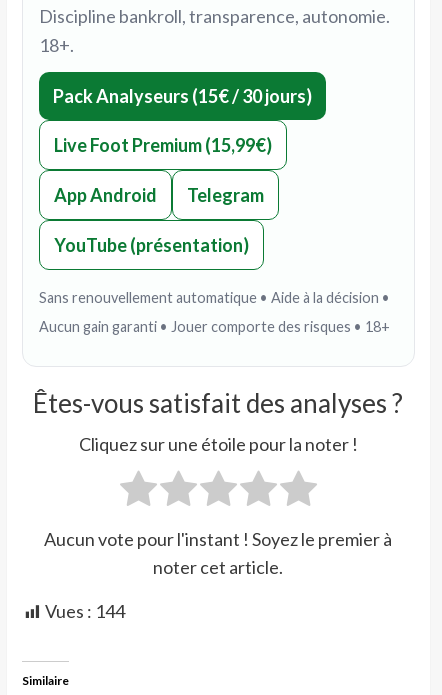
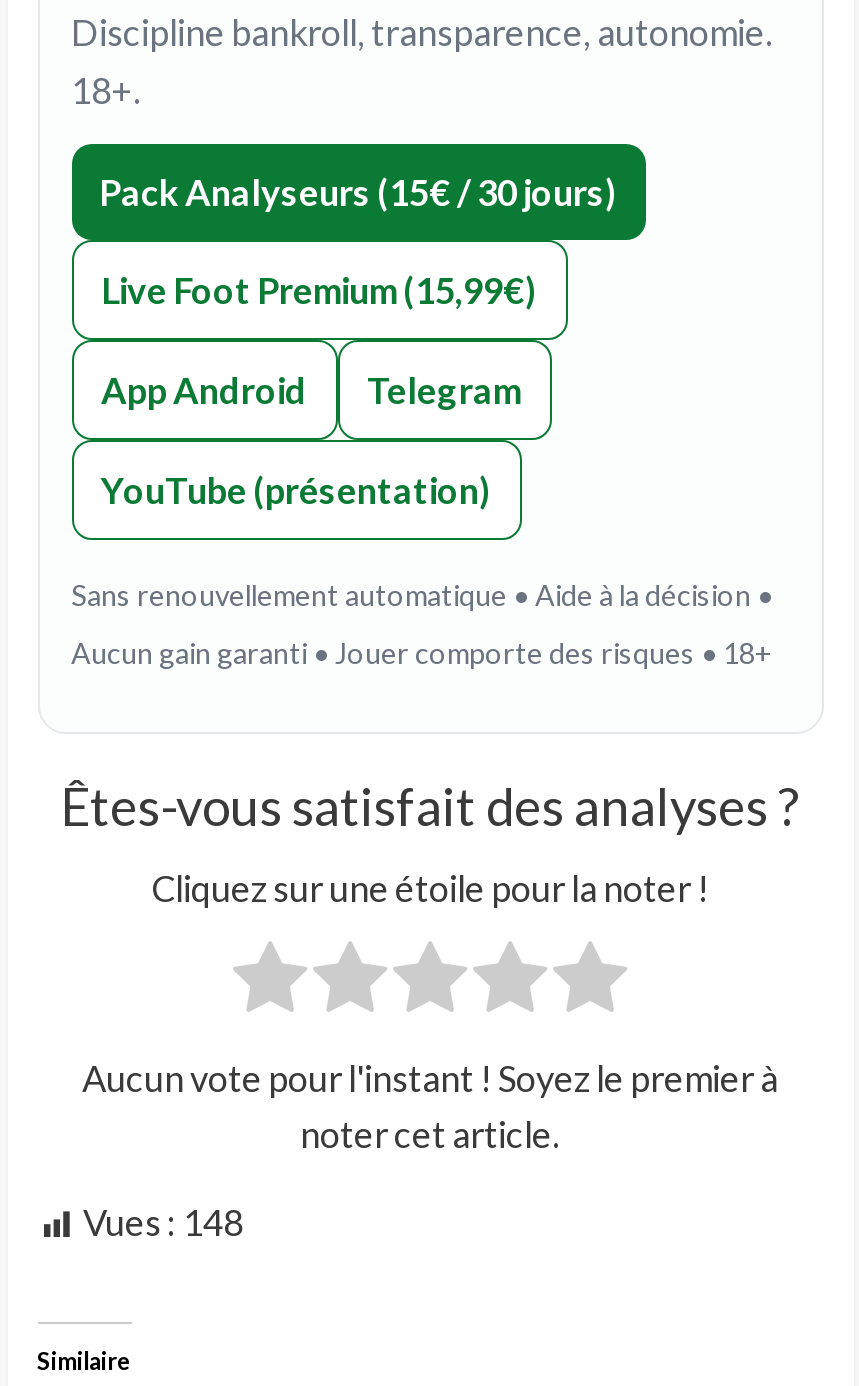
[44,600,124,622] Vues : 144 -> [83,1200,243,1244] Vues : 148

